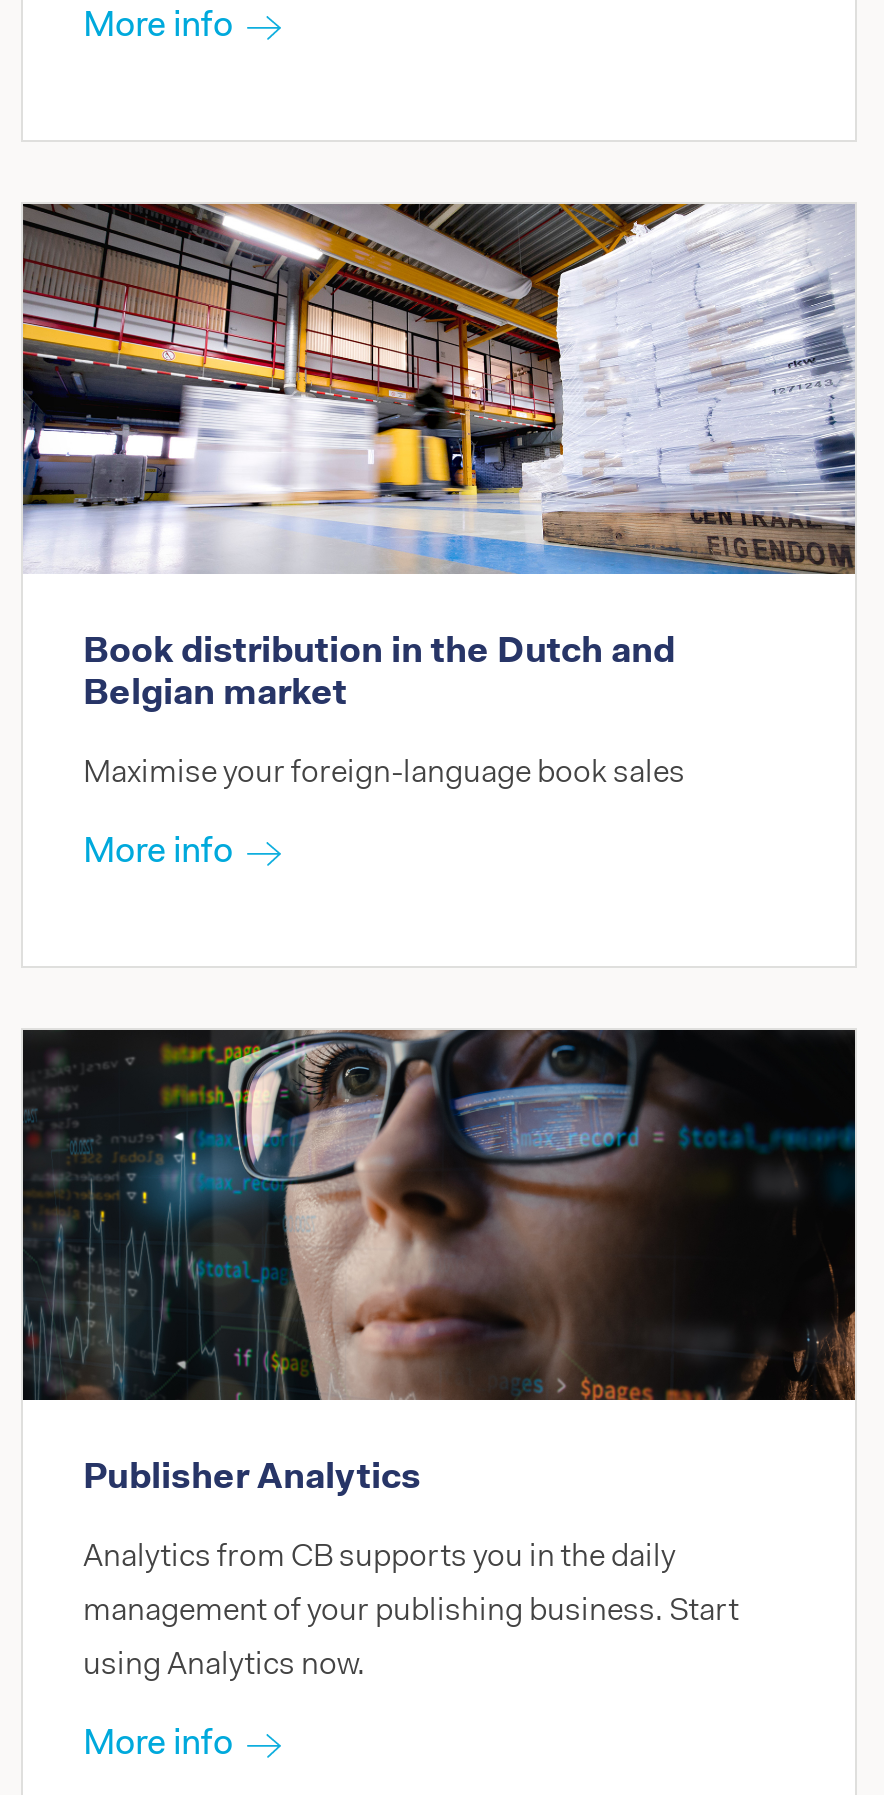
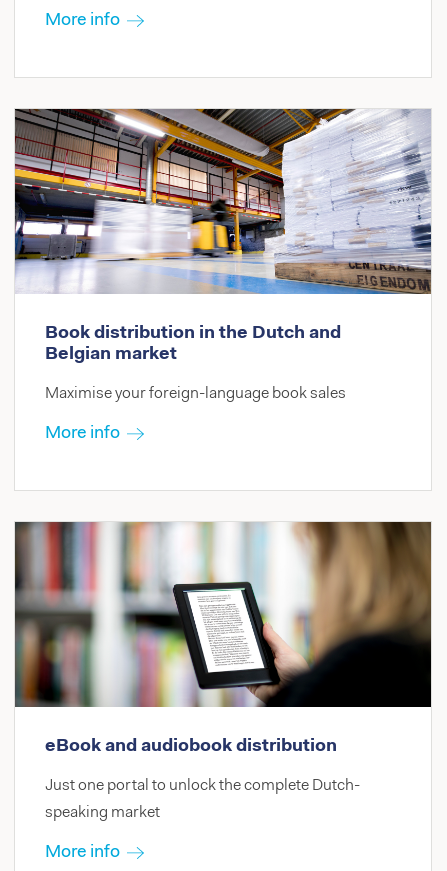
[25,1028,857,1681] [image] | Publisher Analytics | Analytics from CB supports you in the daily | management of your publishing business. Start | using Analytics now. -> [15,521,432,820] [image] | eBook and audiobook distribution | Just one portal to unlock the complete Dutch- | speaking market

